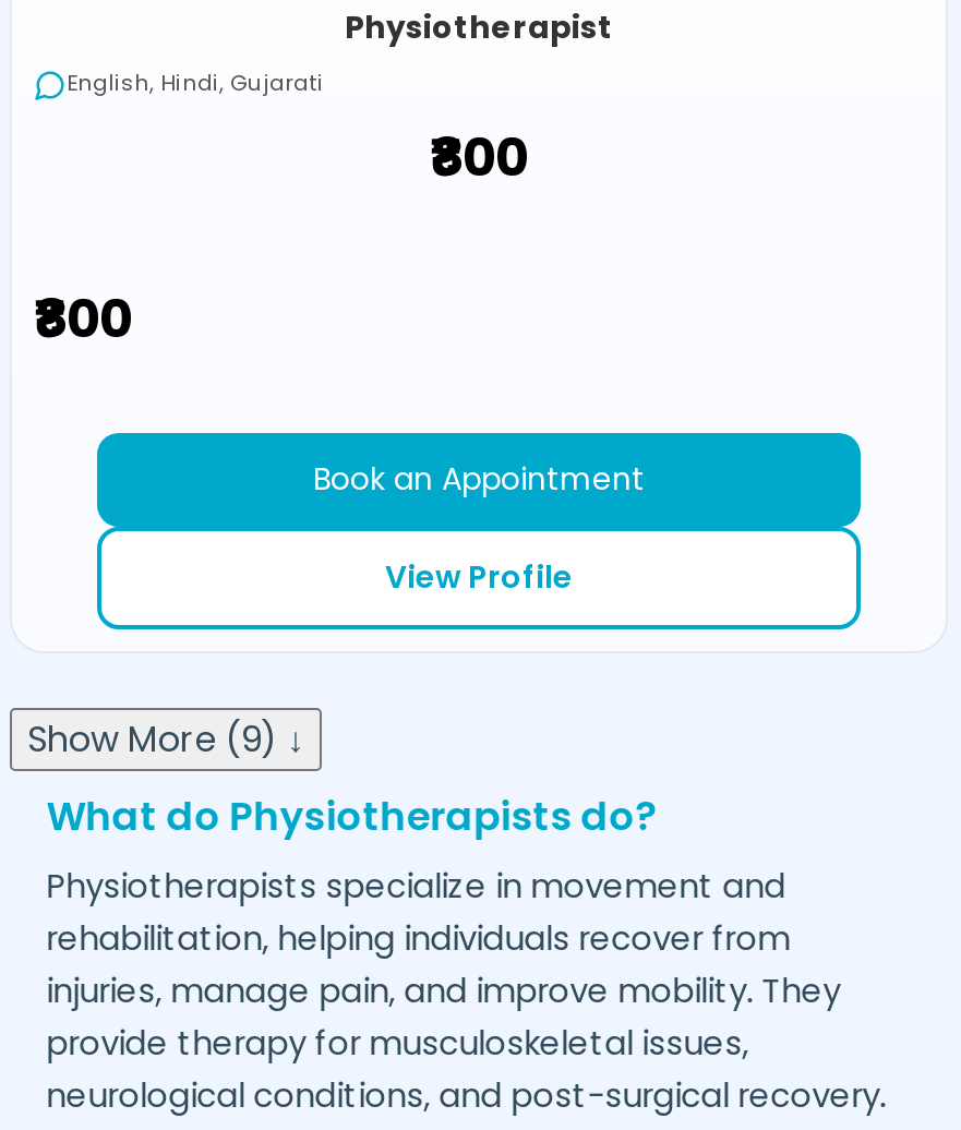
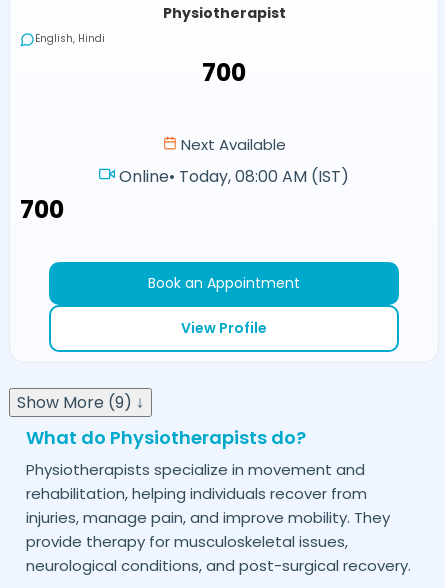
[67,68,528,194] English, Hindi, Gujarati | ₹800 -> [35,31,246,89] English, Hindi | ₹700
[34,284,132,356] ₹800 -> [20,134,349,226] Next Available | Online • Today, 08:00 AM (IST) | ₹700

